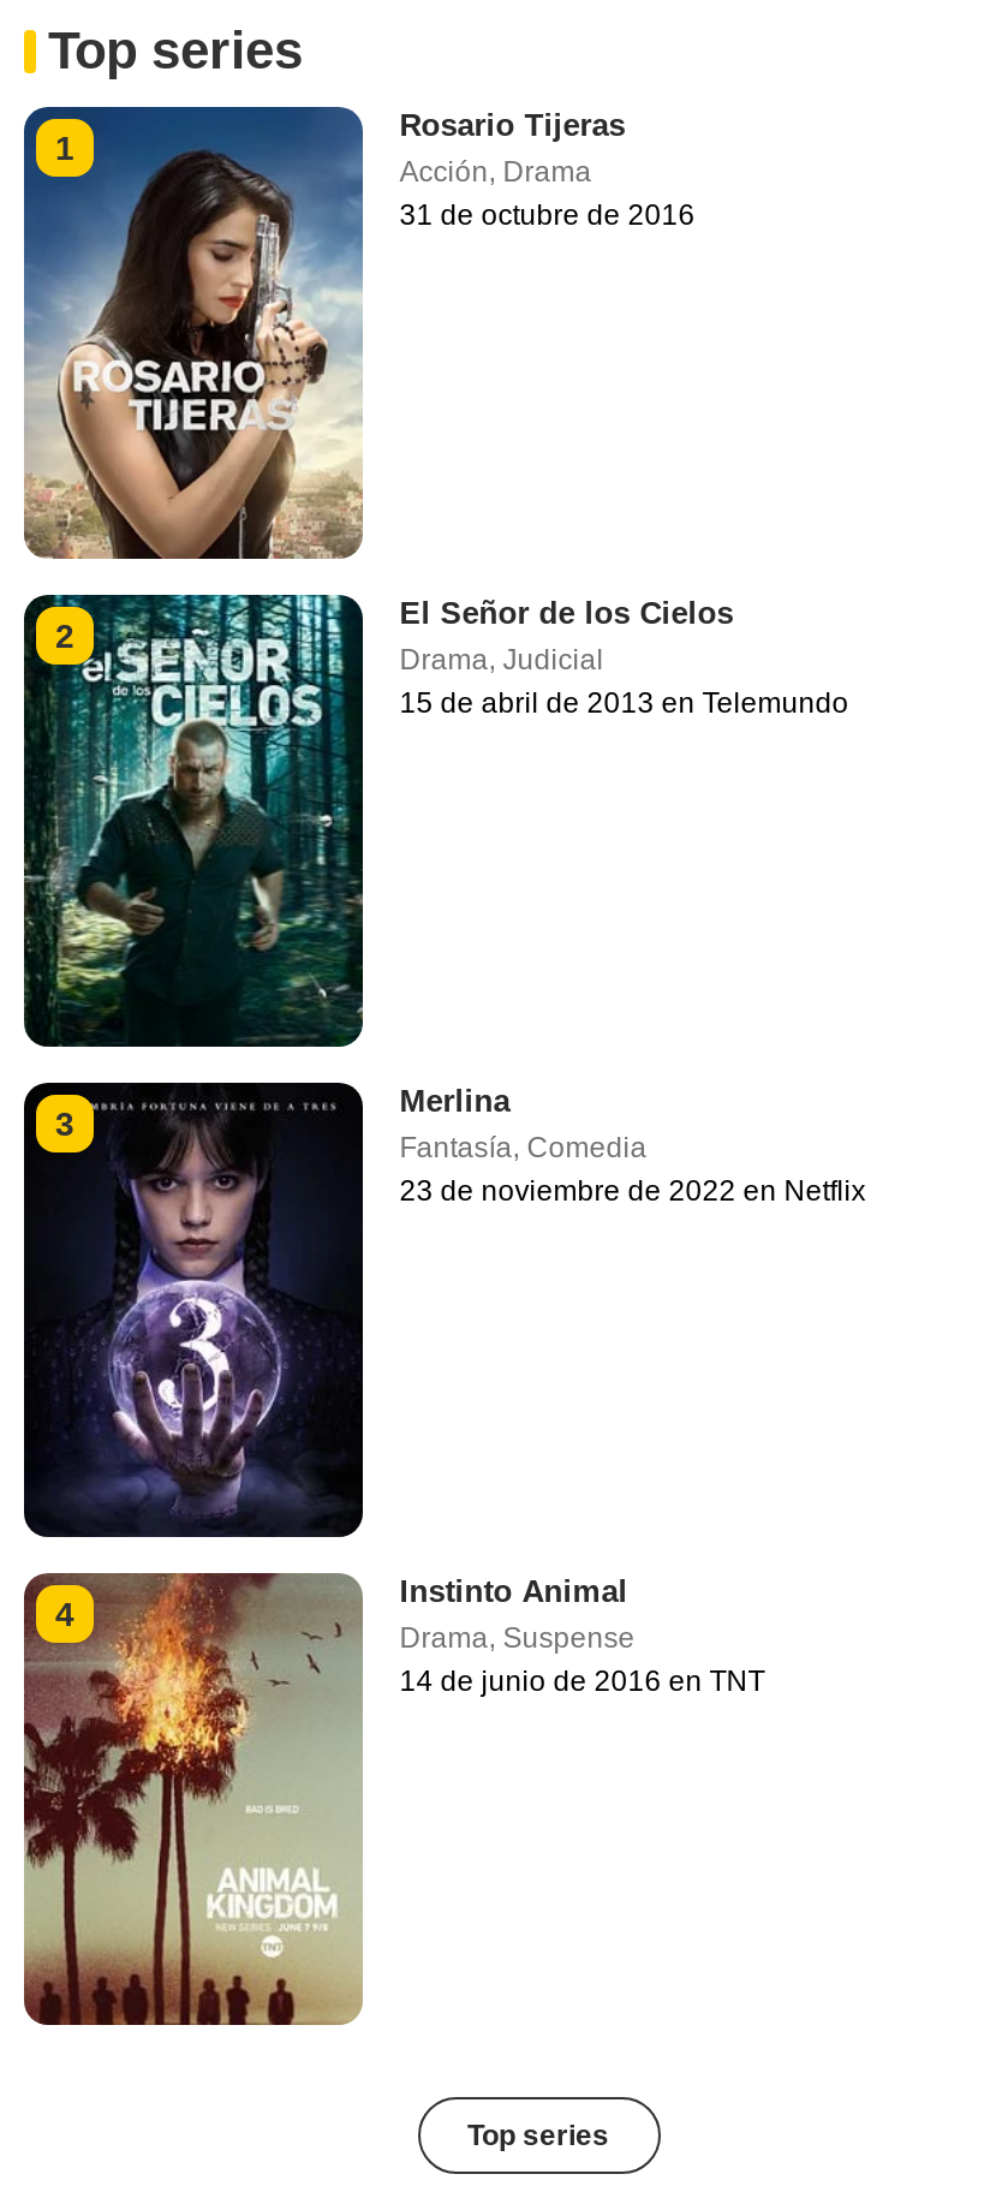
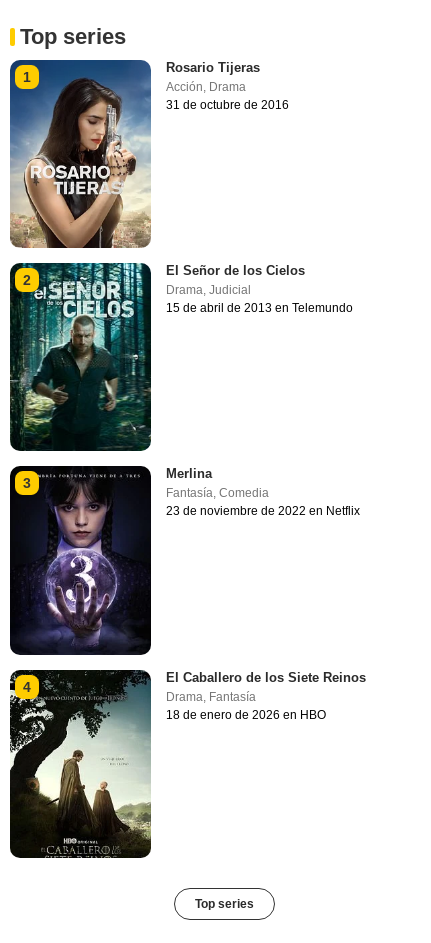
[22,1571,765,2027] [image] | Instinto Animal | Drama, Suspense | 14 de junio de 2016 en TNT -> [9,669,366,859] [image] | El Caballero de los Siete Reinos | Drama, Fantasía | 18 de enero de 2026 en HBO

